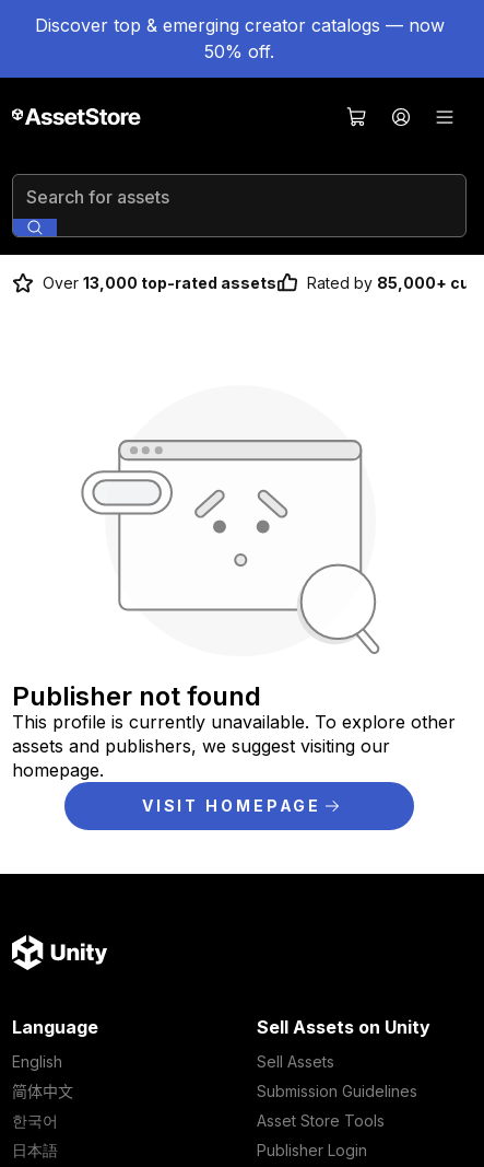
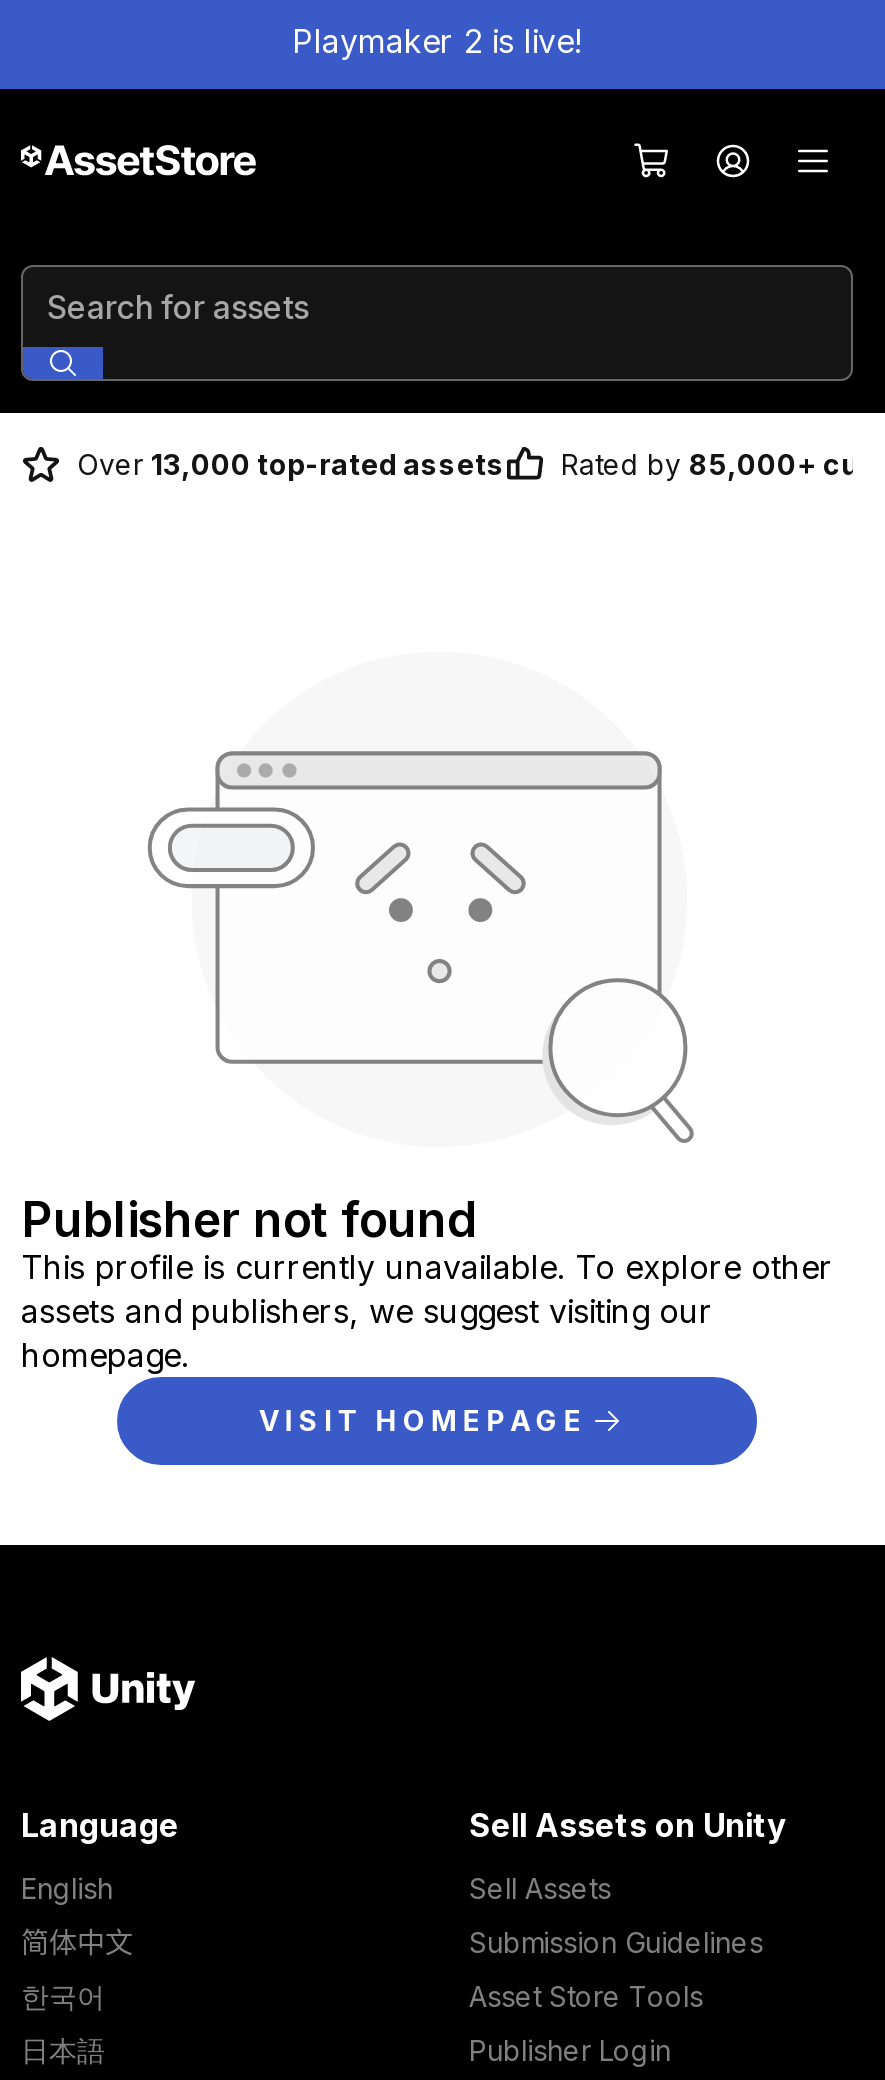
[34,14,444,62] Discover top & emerging creator catalogs — now | 50% off. -> [292,21,582,61] Playmaker 2 is live!

